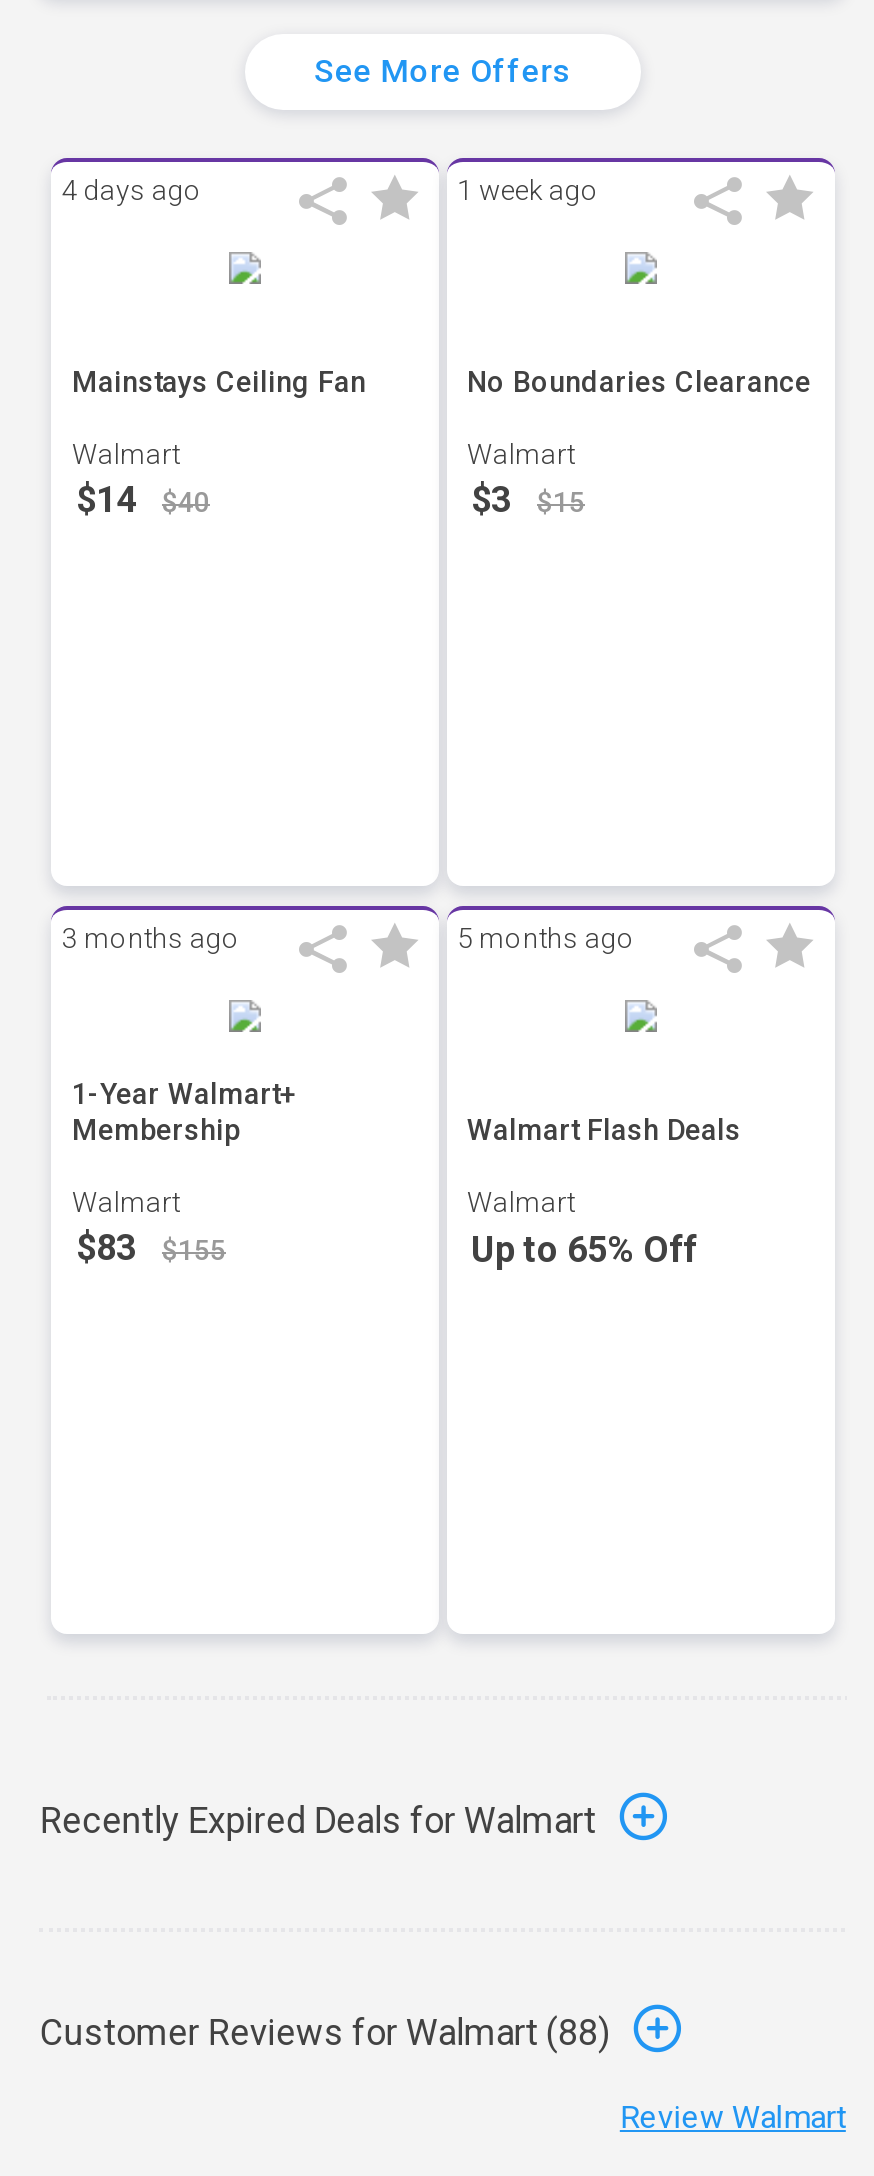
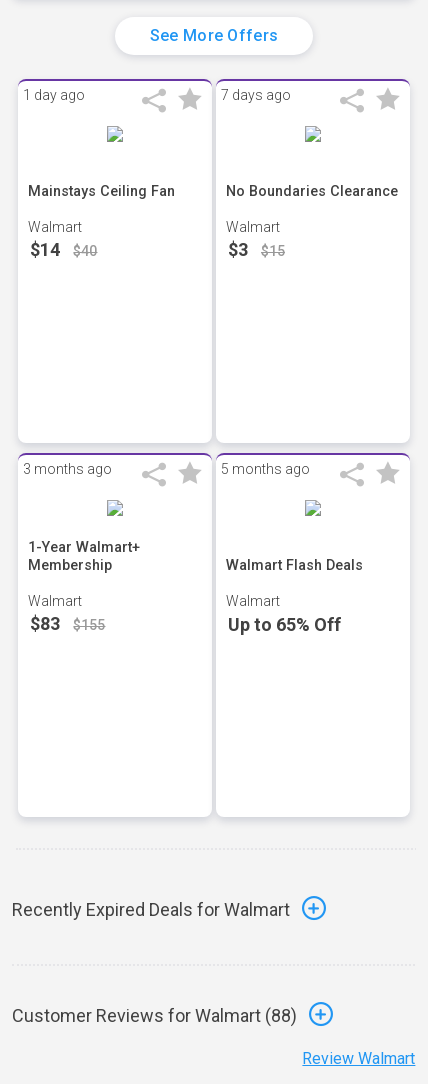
[62,174,202,206] 4 days ago -> [23,87,85,103] 1 day ago
[457,174,599,206] 1 week ago -> [221,87,291,103] 7 days ago

